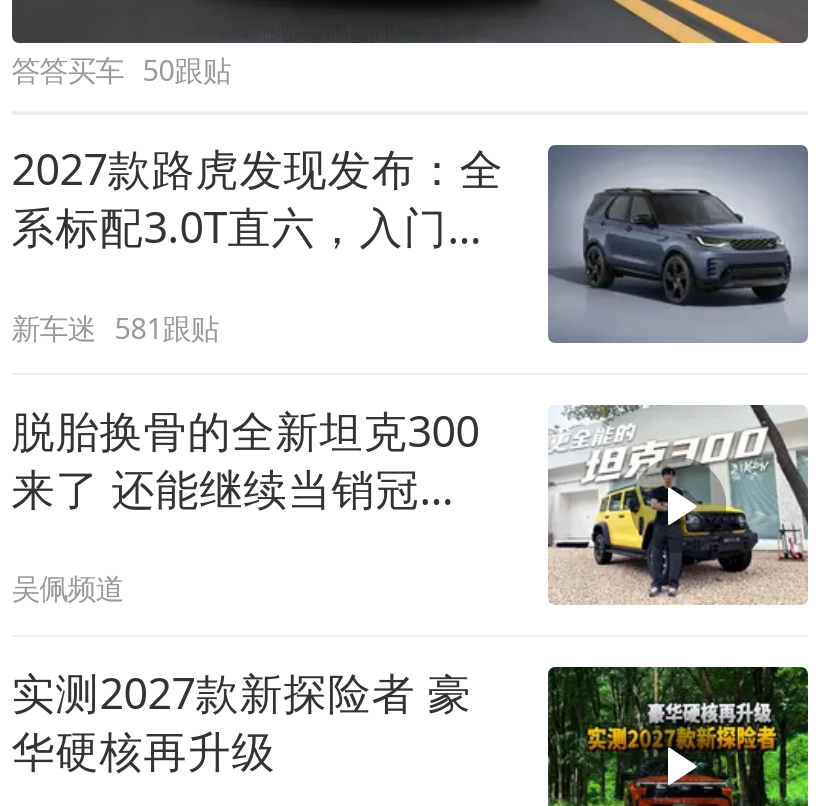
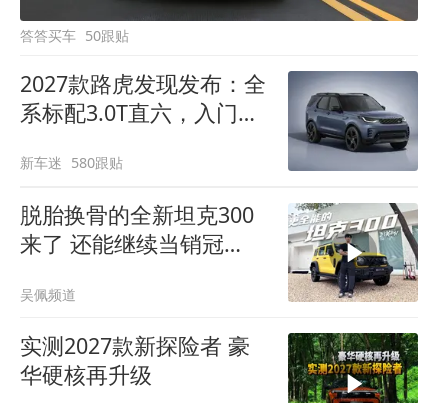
[11,309,219,347] 新车迷 581跟贴 -> [20,153,123,172] 新车迷 580跟贴

